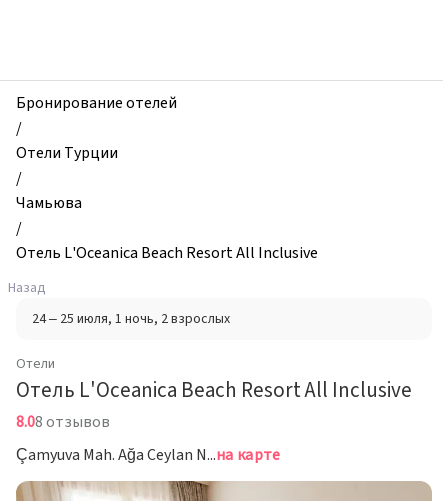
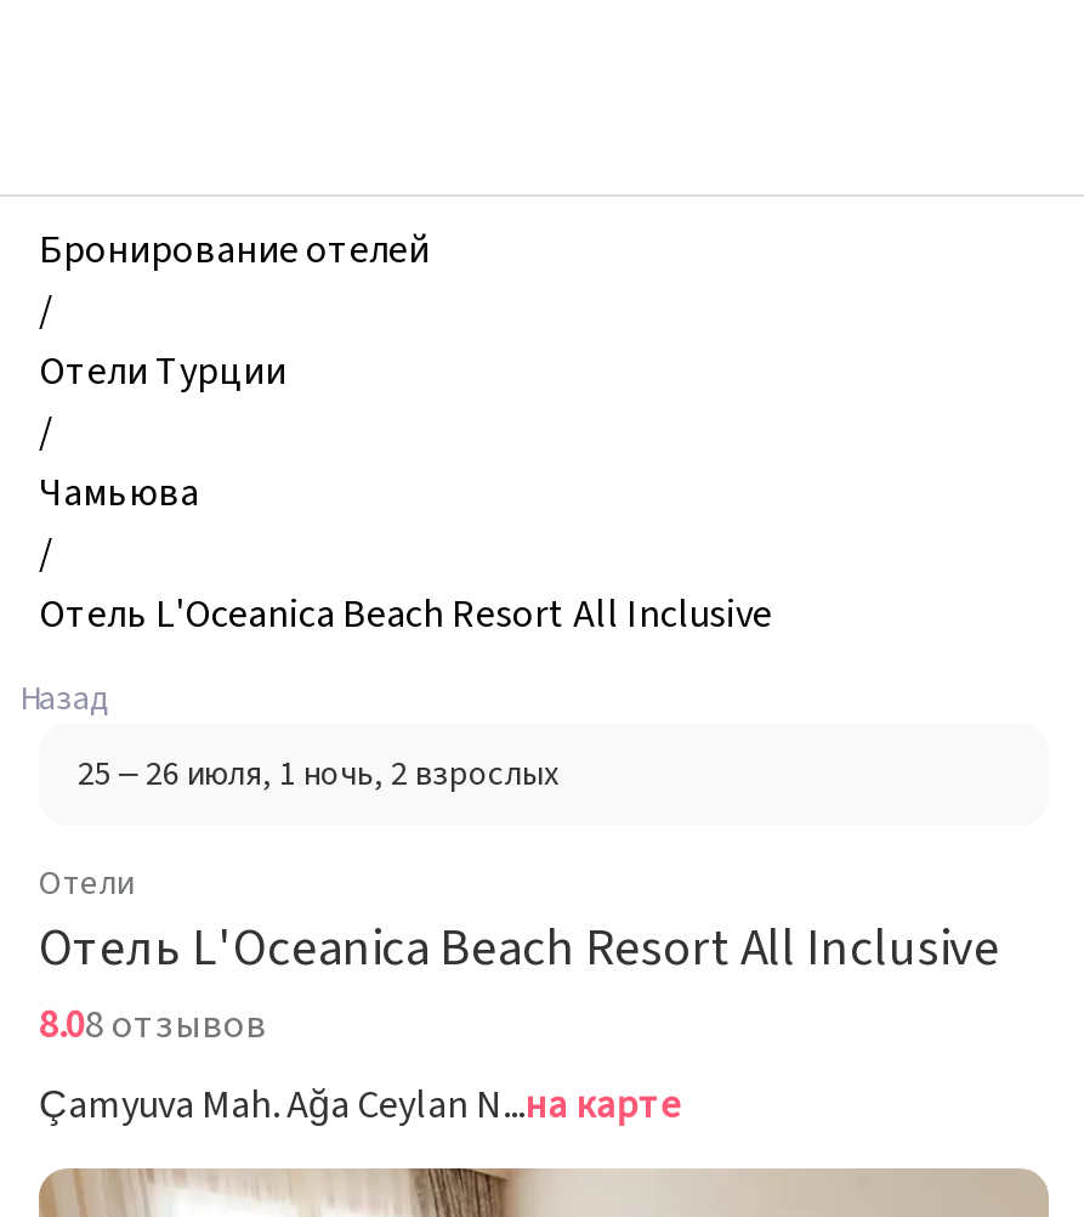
[32,309,230,329] 24 – 25 июля, 1 ночь, 2 взрослых -> [78,751,558,799] 25 – 26 июля, 1 ночь, 2 взрослых

